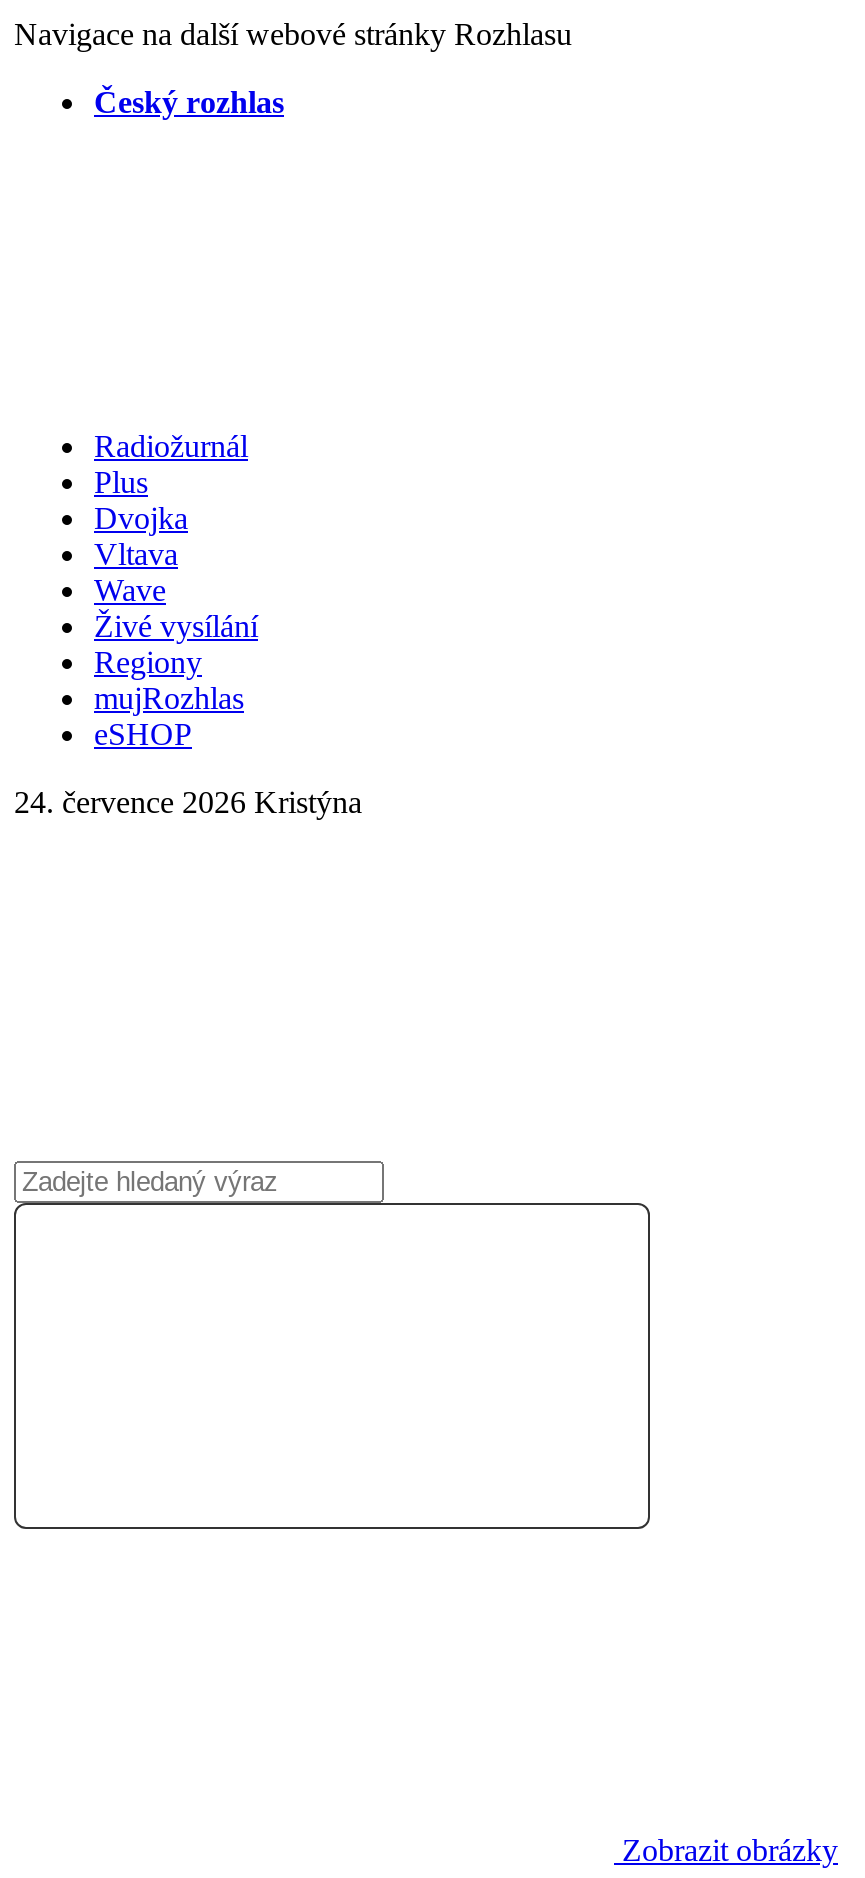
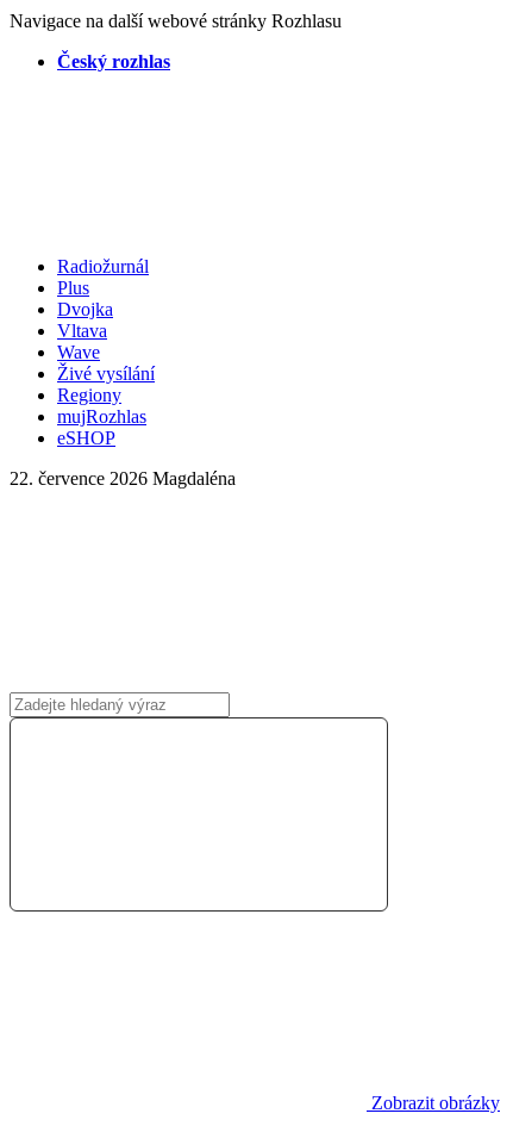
[14,785,362,819] 24. července 2026 Kristýna -> [10,468,236,489] 22. července 2026 Magdaléna

